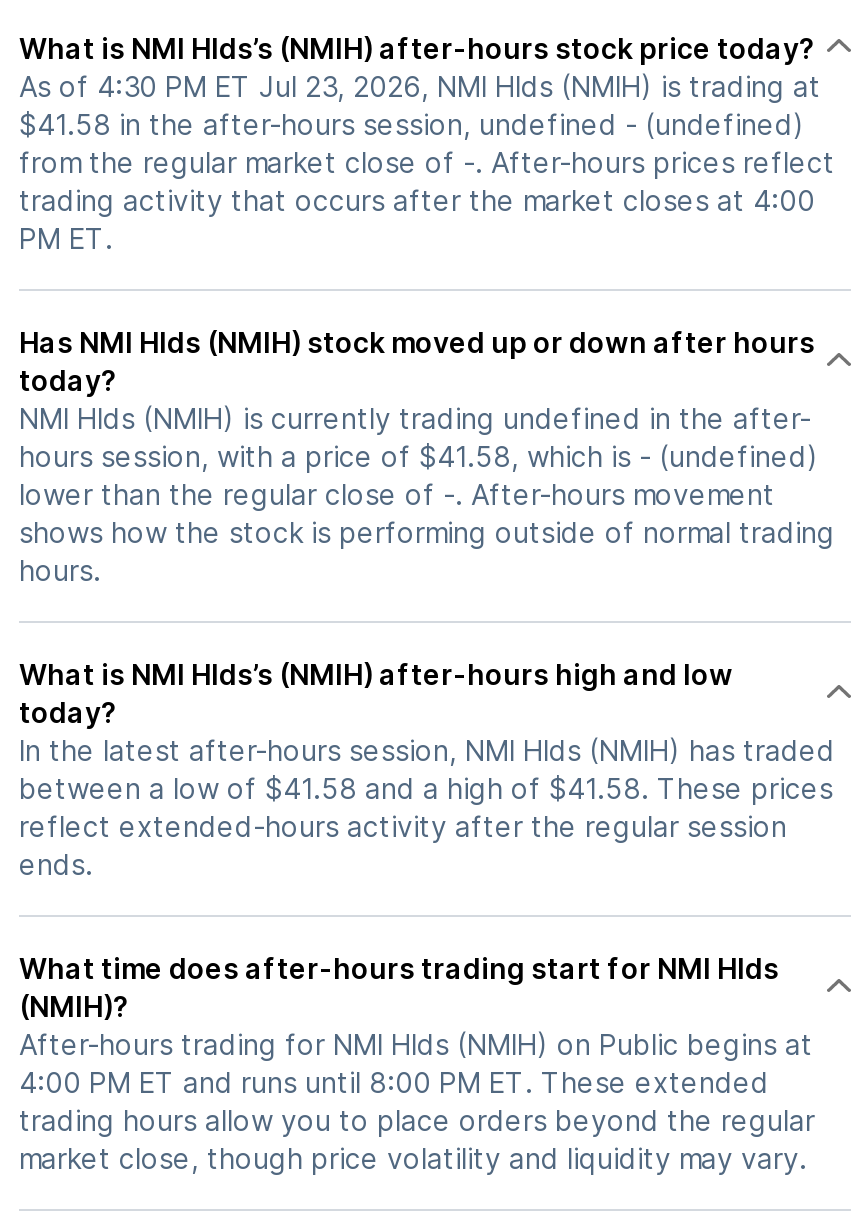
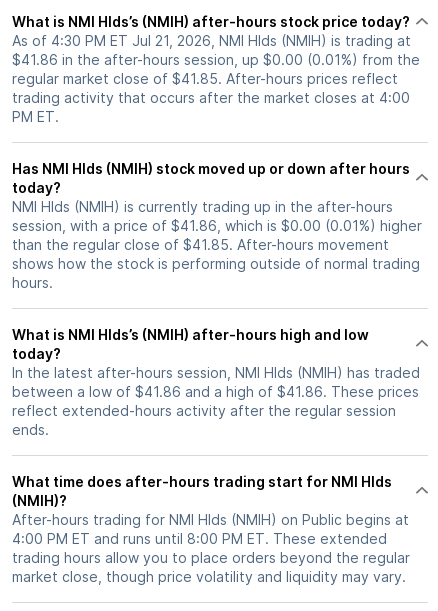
[19,68,835,178] As of 4:30 PM ET Jul 23, 2026, NMI Hlds (NMIH) is trading at | $41.58 in the after-hours session, undefined - (undefined) | from the regular market close of -. After-hours prices reflect -> [12,32,420,87] As of 4:30 PM ET Jul 21, 2026, NMI Hlds (NMIH) is trading at | $41.86 in the after-hours session, up $0.00 (0.01%) from the | regular market close of $41.85. After-hours prices reflect
[19,400,819,510] NMI Hlds (NMIH) is currently trading undefined in the after- | hours session, with a price of $41.58, which is - (undefined) | lower than the regular close of -. After-hours movement -> [12,198,422,253] NMI Hlds (NMIH) is currently trading up in the after-hours | session, with a price of $41.86, which is $0.00 (0.01%) higher | than the regular close of $41.85. After-hours movement
[19,770,833,804] between a low of $41.58 and a high of $41.58. These prices -> [12,383,419,400] between a low of $41.86 and a high of $41.86. These prices

